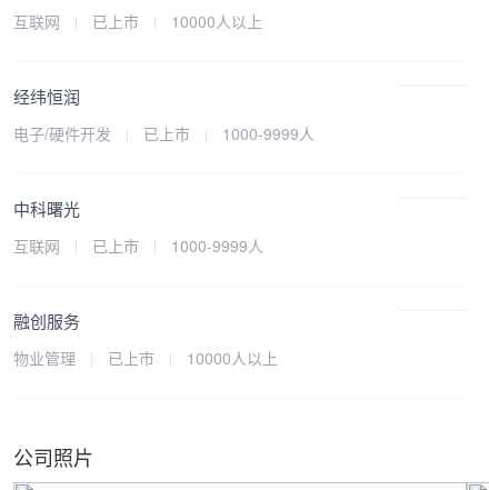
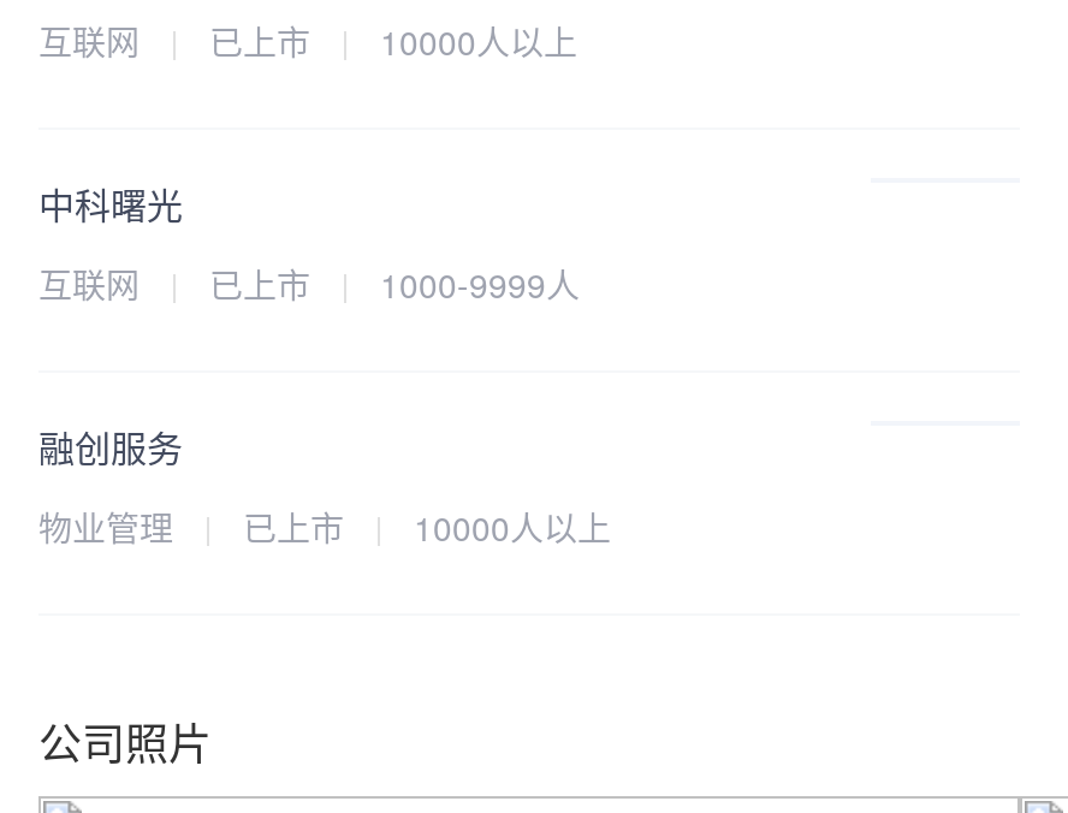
[13,84,315,144] 经纬恒润 | 电子/硬件开发 | 已上市 | 1000-9999人 -> none

